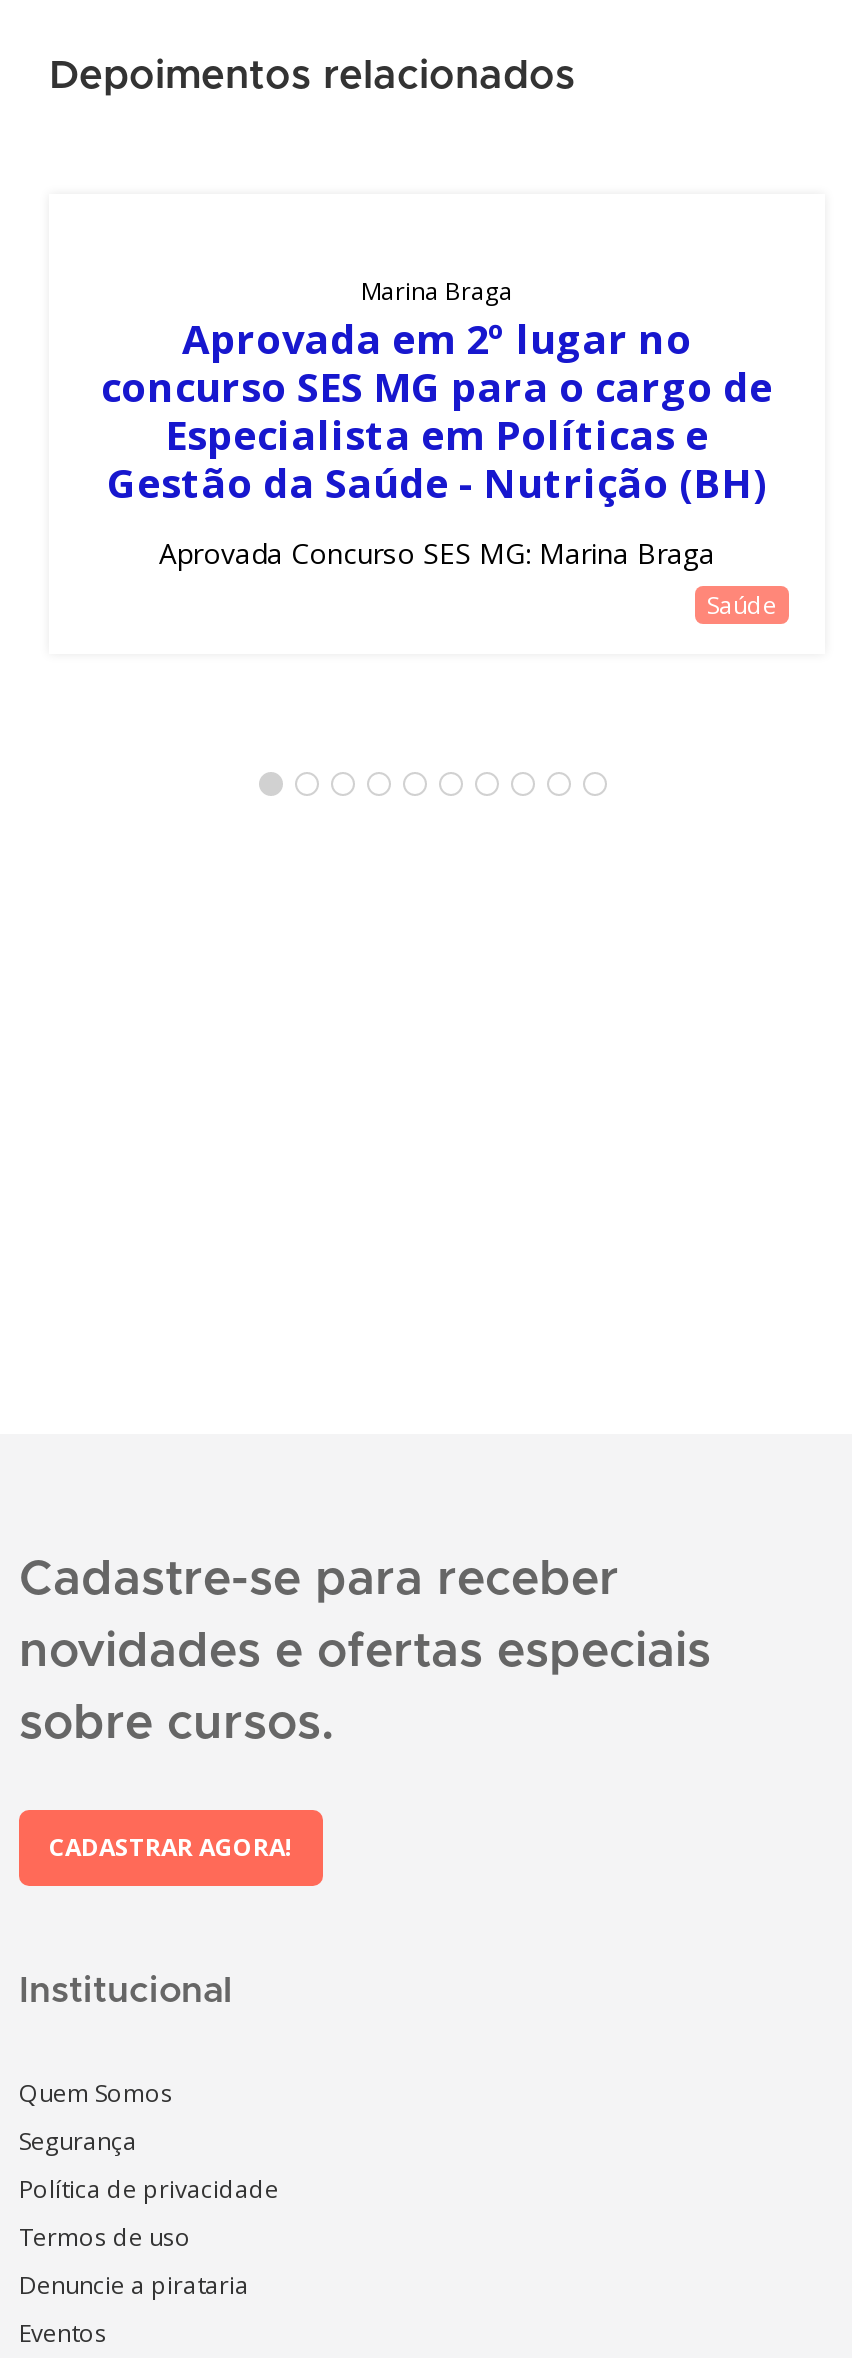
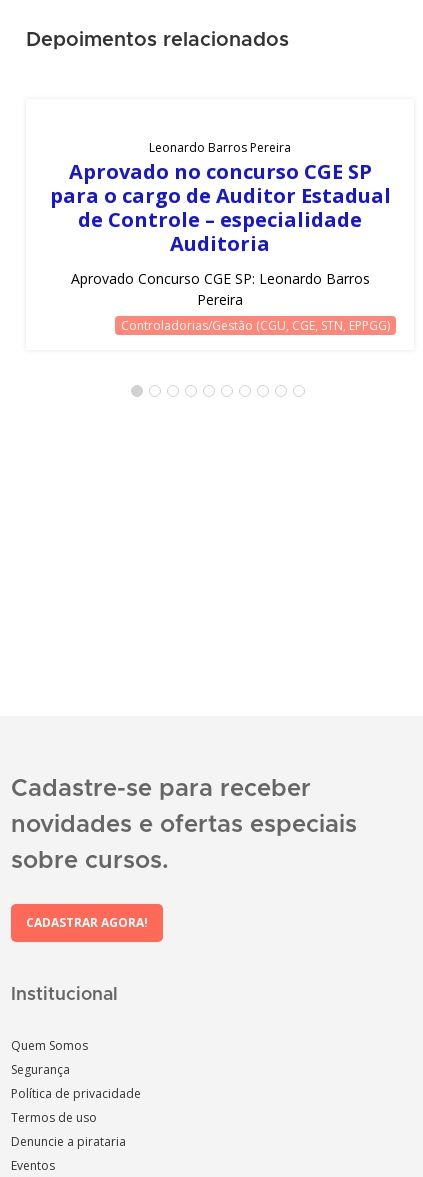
[101,275,777,623] Marina Braga | Aprovada em 2º lugar no | concurso SES MG para o cargo de | Especialista em Políticas e | Gestão da Saúde - Nutrição (BH) | Aprovada Concurso SES MG: Marina Braga | Saúde -> [49,138,390,333] Leonardo Barros Pereira | Aprovado no concurso CGE SP | para o cargo de Auditor Estadual | de Controle – especialidade | Auditoria | Aprovado Concurso CGE SP: Leonardo Barros | Pereira | Controladorias/Gestão (CGU, CGE, STN, EPPGG)

